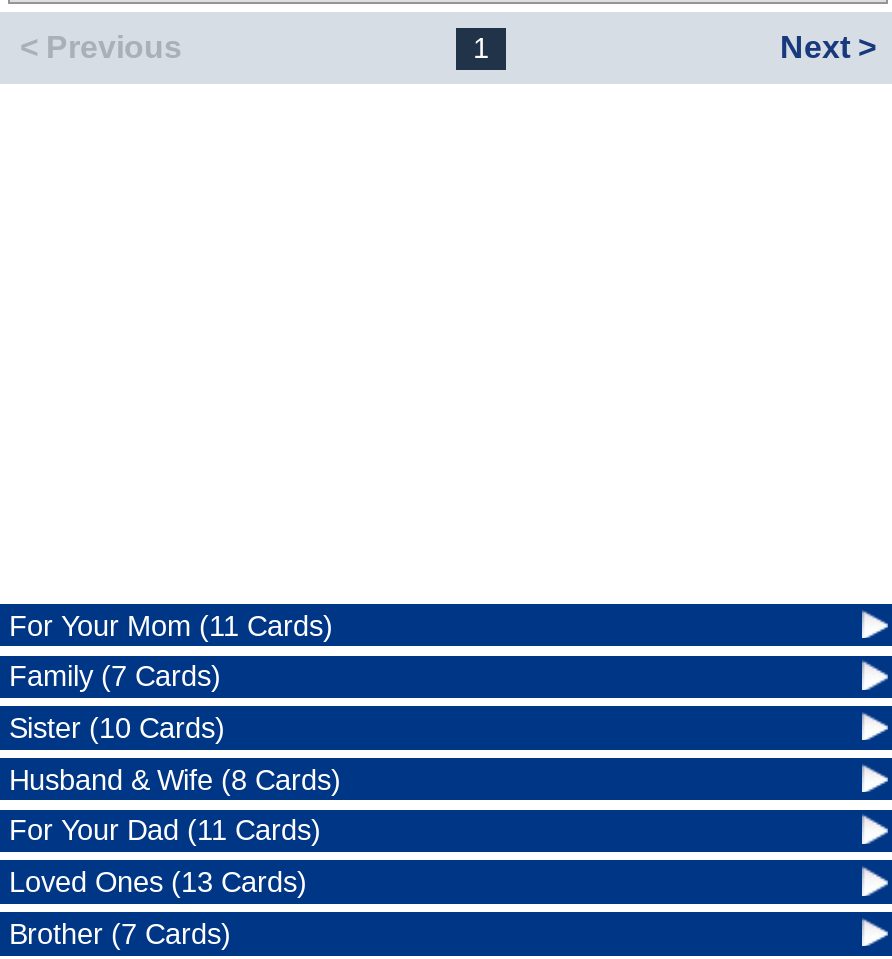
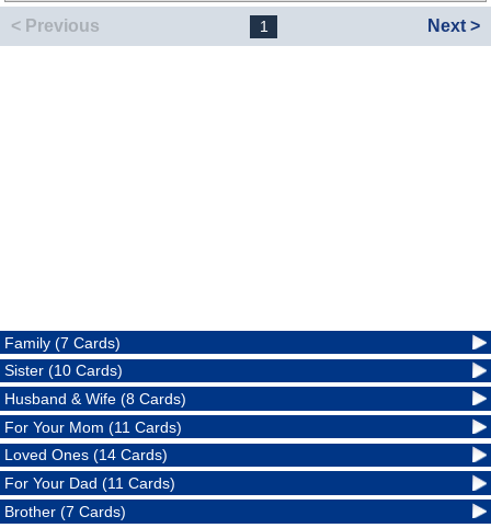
moved [9,609,333,641] -> [5,418,182,436]: For Your Mom (11 Cards)
moved [9,661,341,796] -> [5,334,187,408]: Family (7 Cards) | Sister (10 Cards) | Husband & Wife (8 Cards)
none -> [5,446,168,464] Loved Ones (14 Cards)
moved [9,815,321,847] -> [5,475,176,492]: For Your Dad (11 Cards)
[9,866,307,898] Loved Ones (13 Cards) -> none

